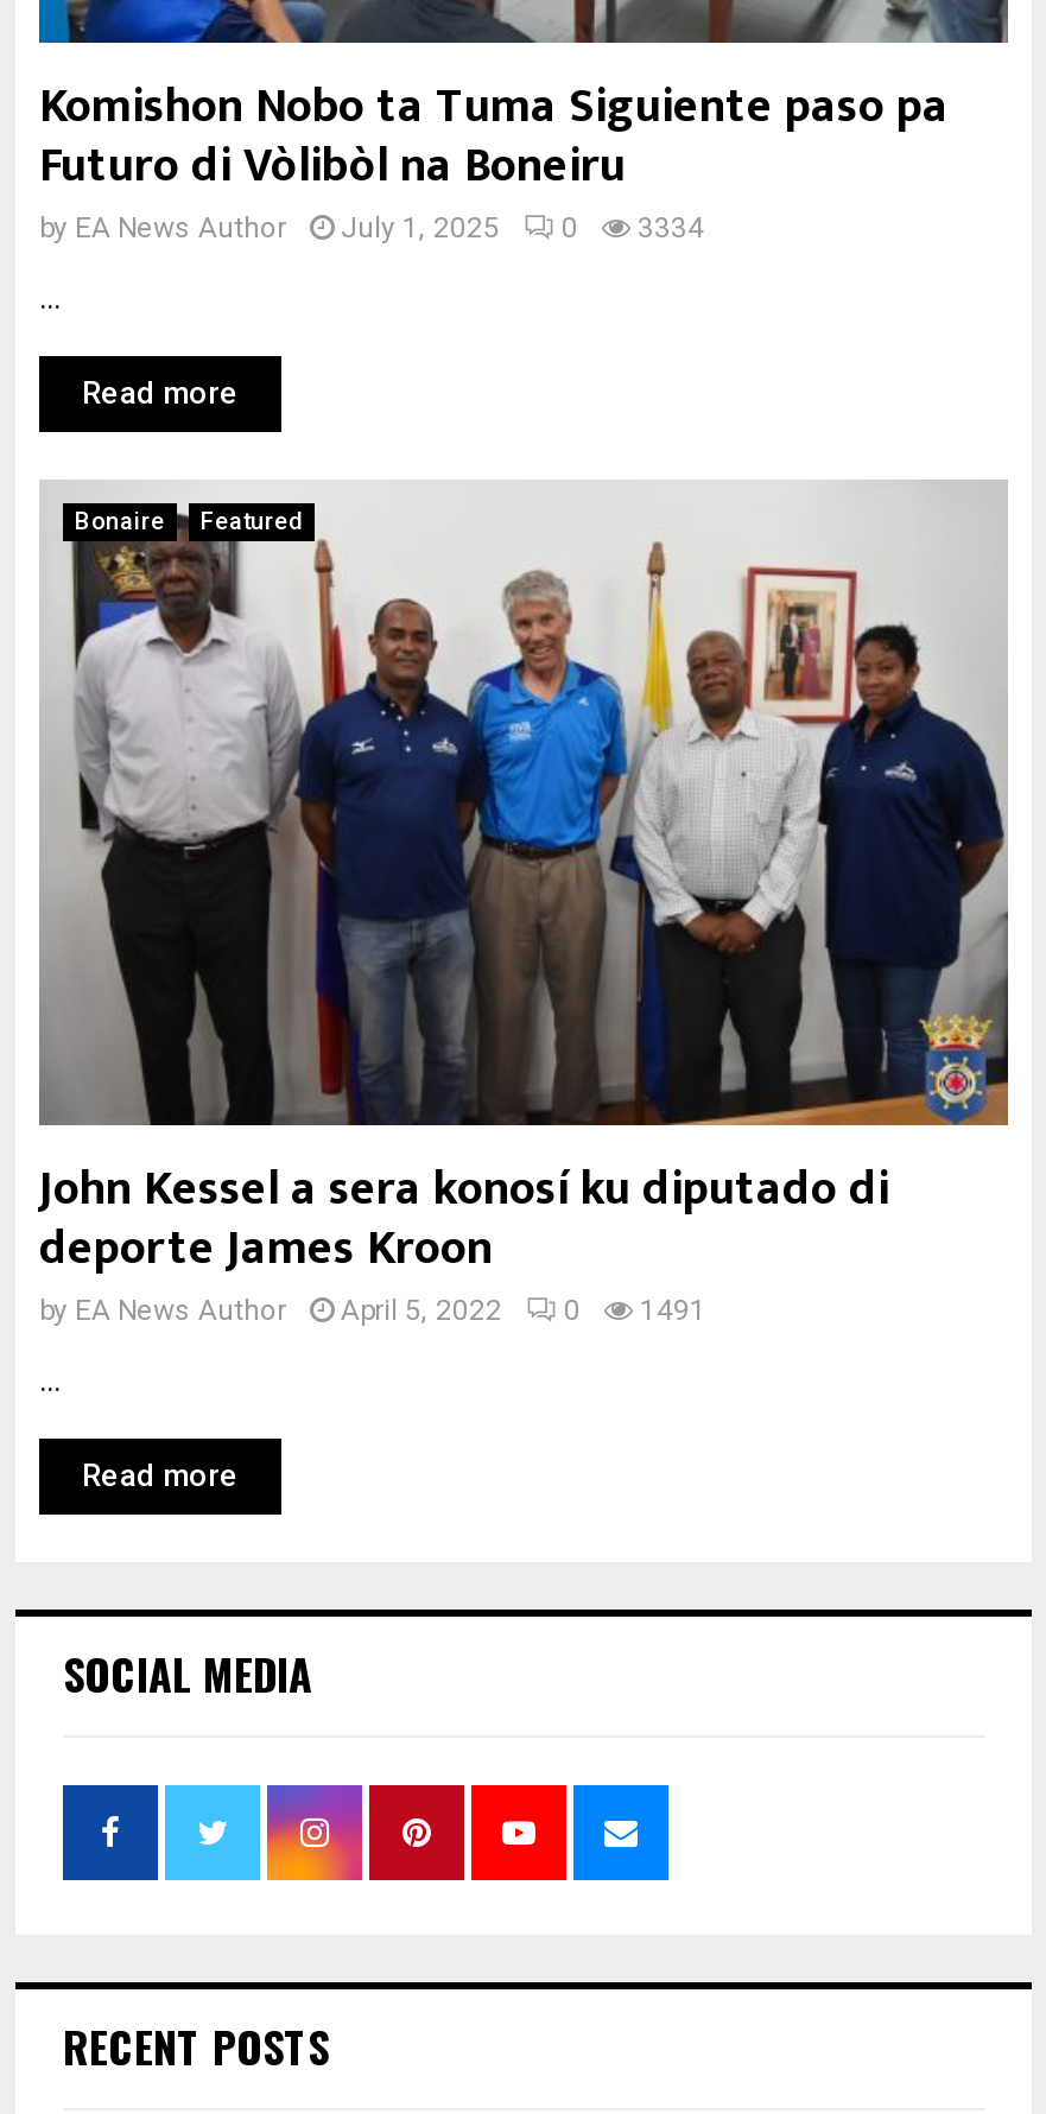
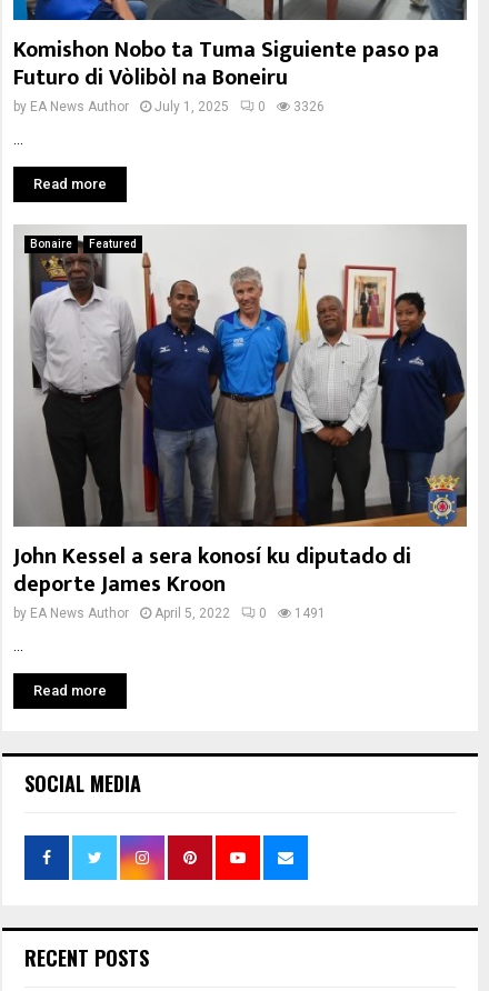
[39,211,704,245] by EA News Author July 1, 2025 0 3334 -> [13,99,325,114] by EA News Author July 1, 2025 0 3326

